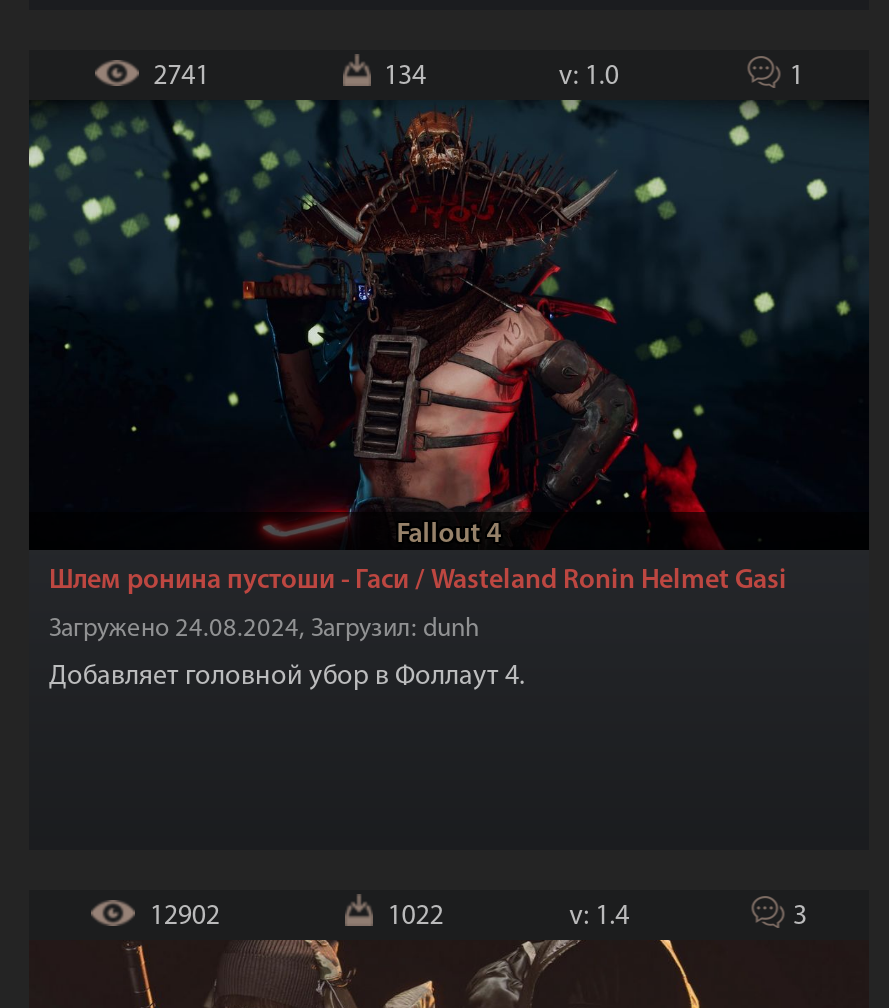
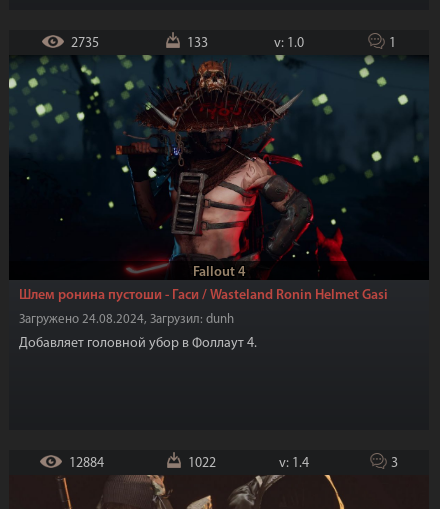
[153,62,209,92] 2741 -> [71,36,99,51] 2735
[384,62,426,92] 134 -> [186,36,207,51] 133
[150,902,220,932] 12902 -> [69,456,104,471] 12884

